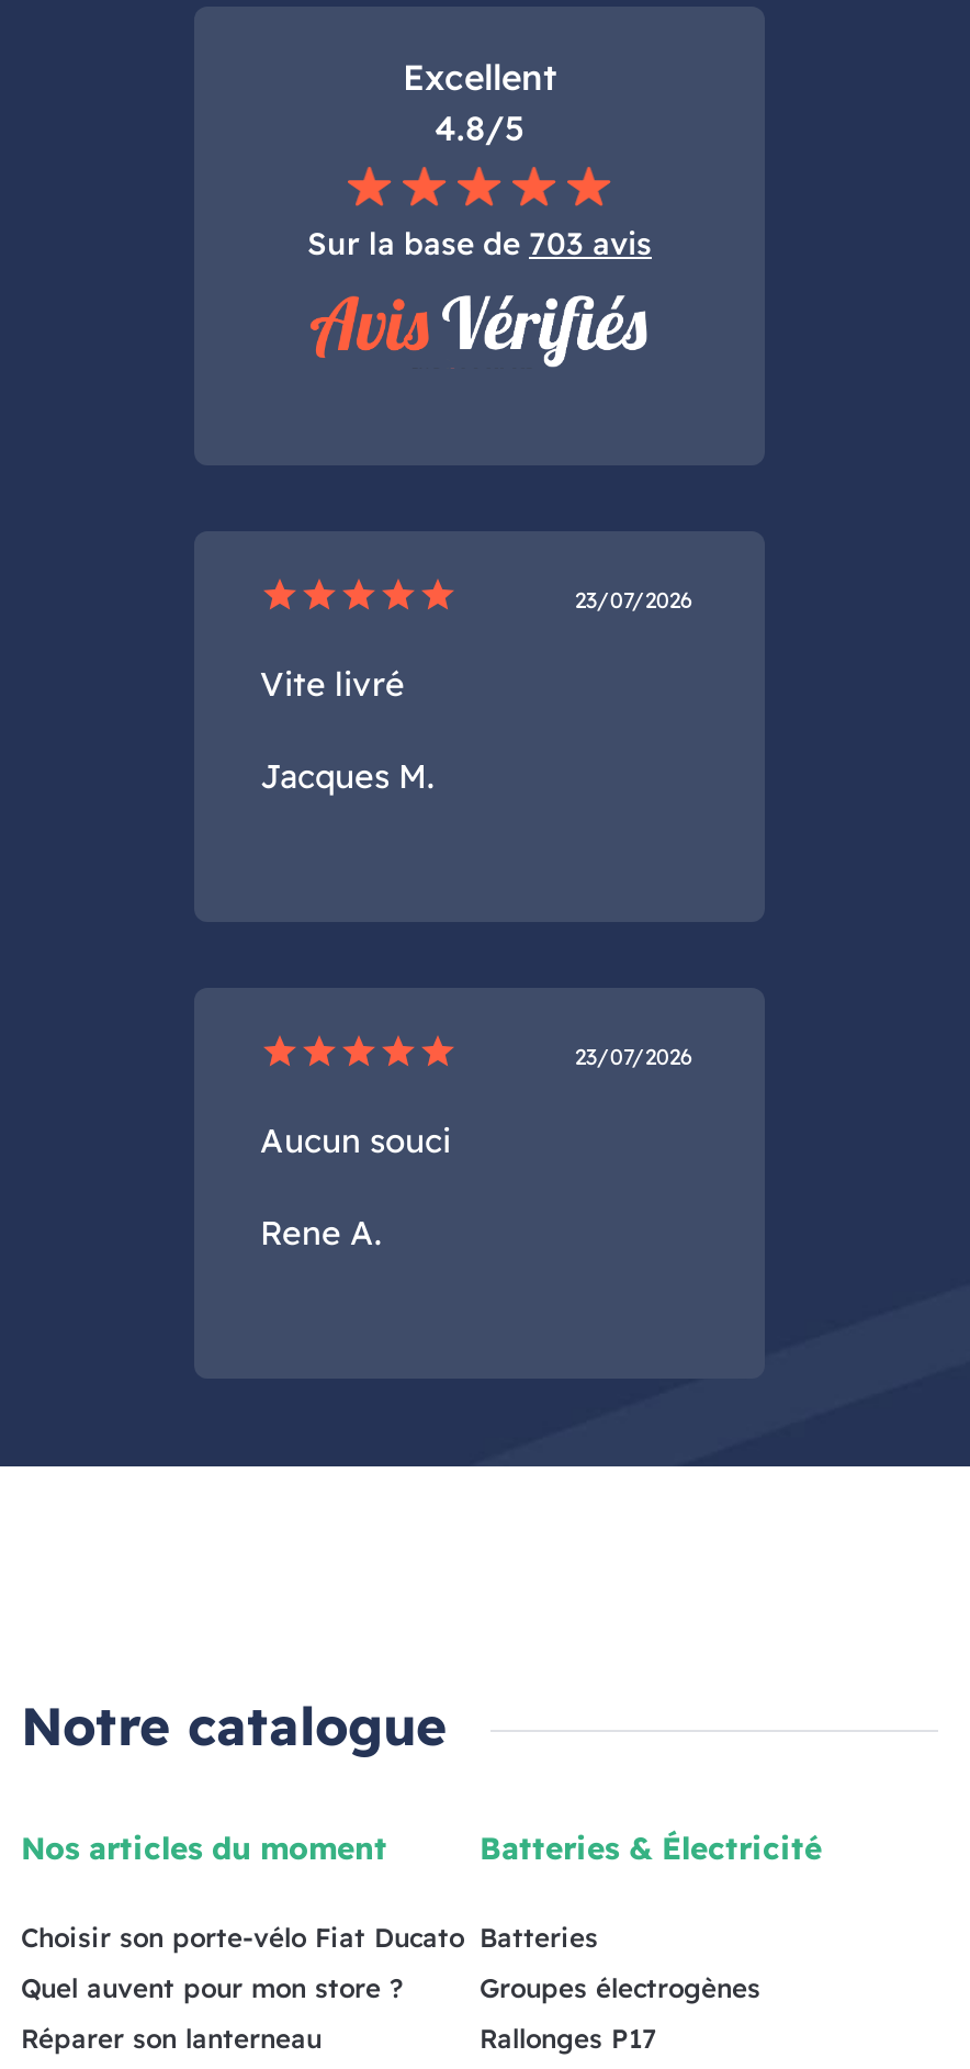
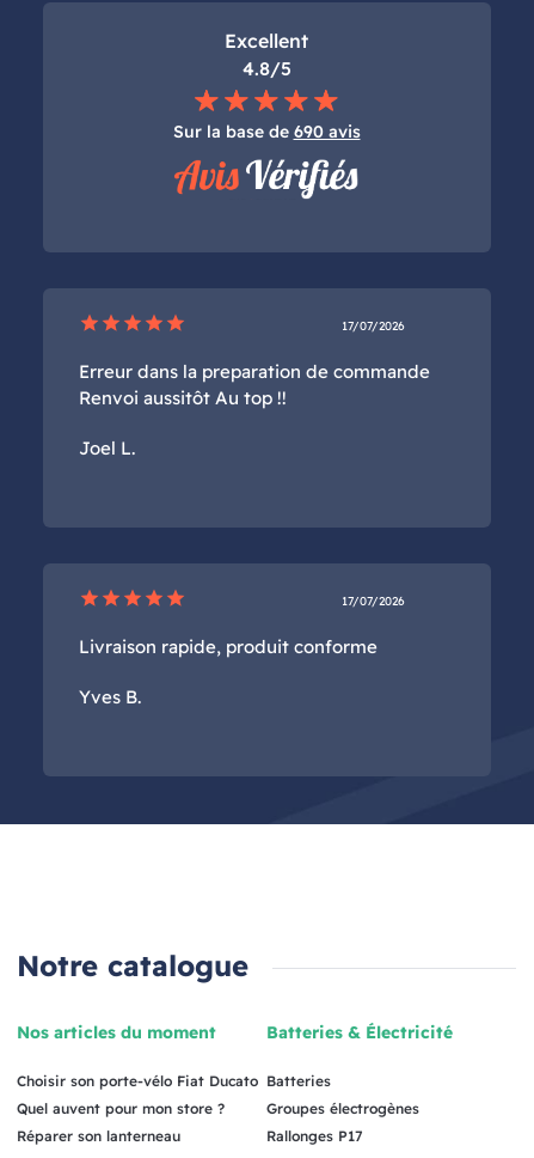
[307,223,652,263] Sur la base de 703 avis -> [173,121,360,142] Sur la base de 690 avis
[575,587,693,615] 23/07/2026 -> [341,319,404,334] 17/07/2026
[260,663,405,704] Vite livré -> [78,360,429,409] Erreur dans la preparation de commande | Renvoi aussitôt Au top !!
[260,755,433,796] Jacques M. -> [78,436,134,459] Joel L.
[575,1043,693,1072] 23/07/2026 -> [341,594,404,609] 17/07/2026
[260,1119,451,1161] Aucun souci -> [78,635,377,658] Livraison rapide, produit conforme
[260,1211,381,1253] Rene A. -> [78,685,140,708] Yves B.

